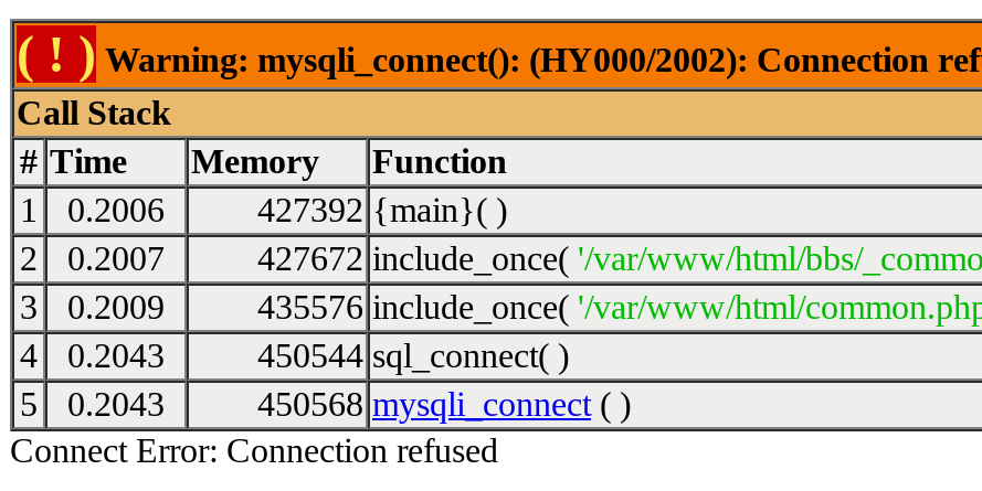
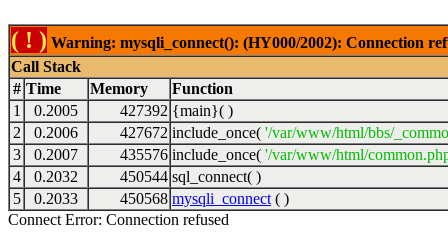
[20,191,165,228] 1 0.2006 -> [12,102,78,119] 1 0.2005
[20,239,165,277] 2 0.2007 -> [12,124,78,141] 2 0.2006
[20,288,165,325] 3 0.2009 -> [12,146,78,163] 3 0.2007
[20,337,165,374] 4 0.2043 -> [12,168,78,185] 4 0.2032
[20,385,165,423] 5 0.2043 -> [12,190,78,207] 5 0.2033

